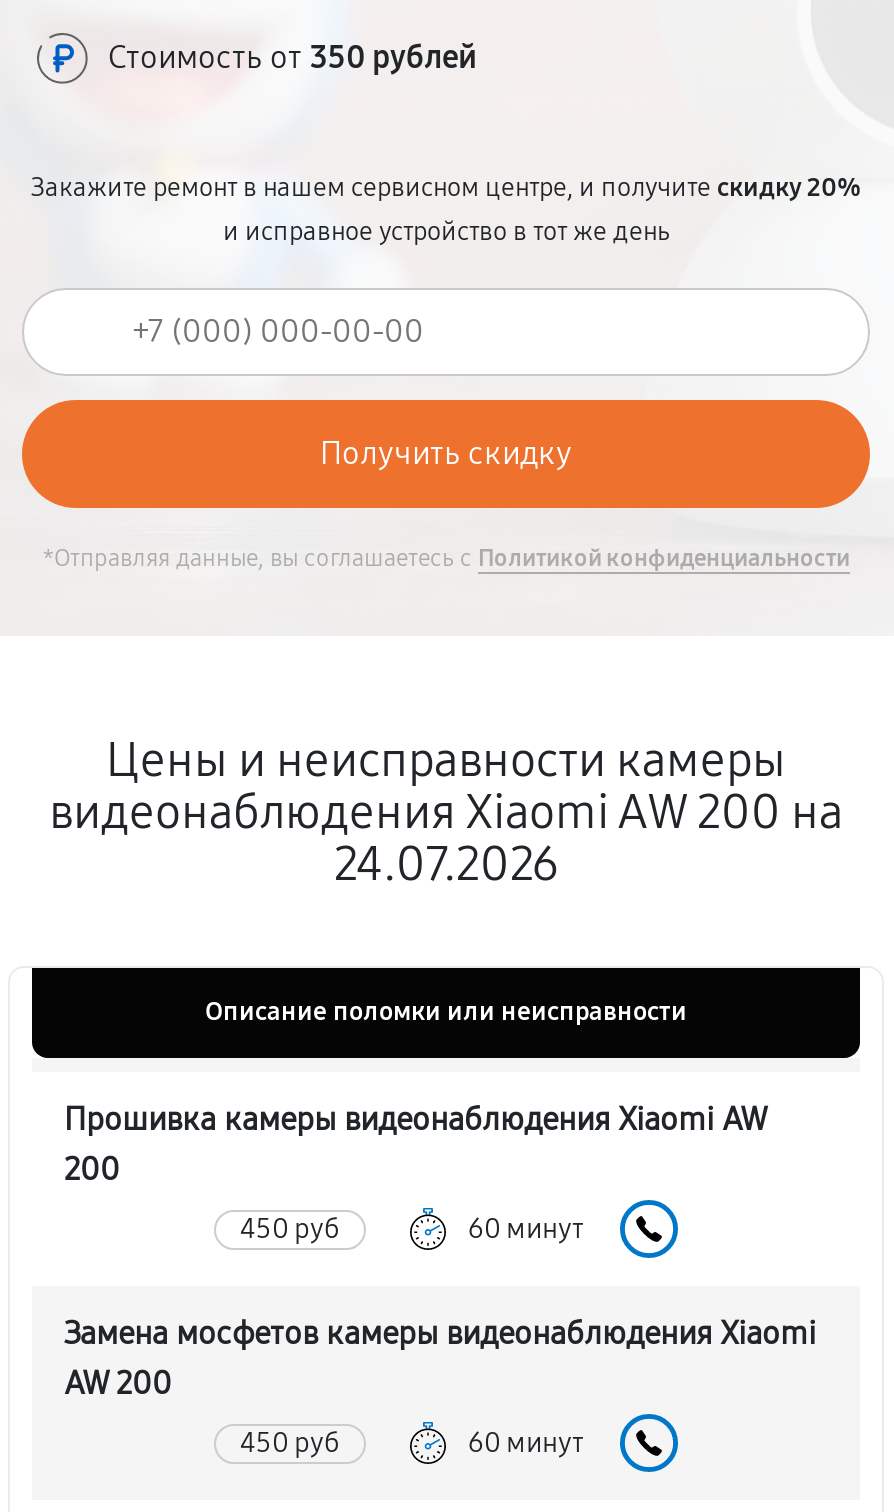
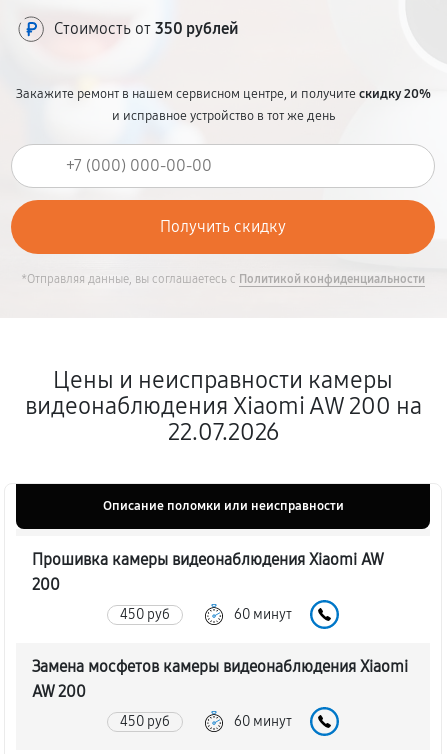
[334,836,558,892] 24.07.2026 -> [167,418,278,446] 22.07.2026

